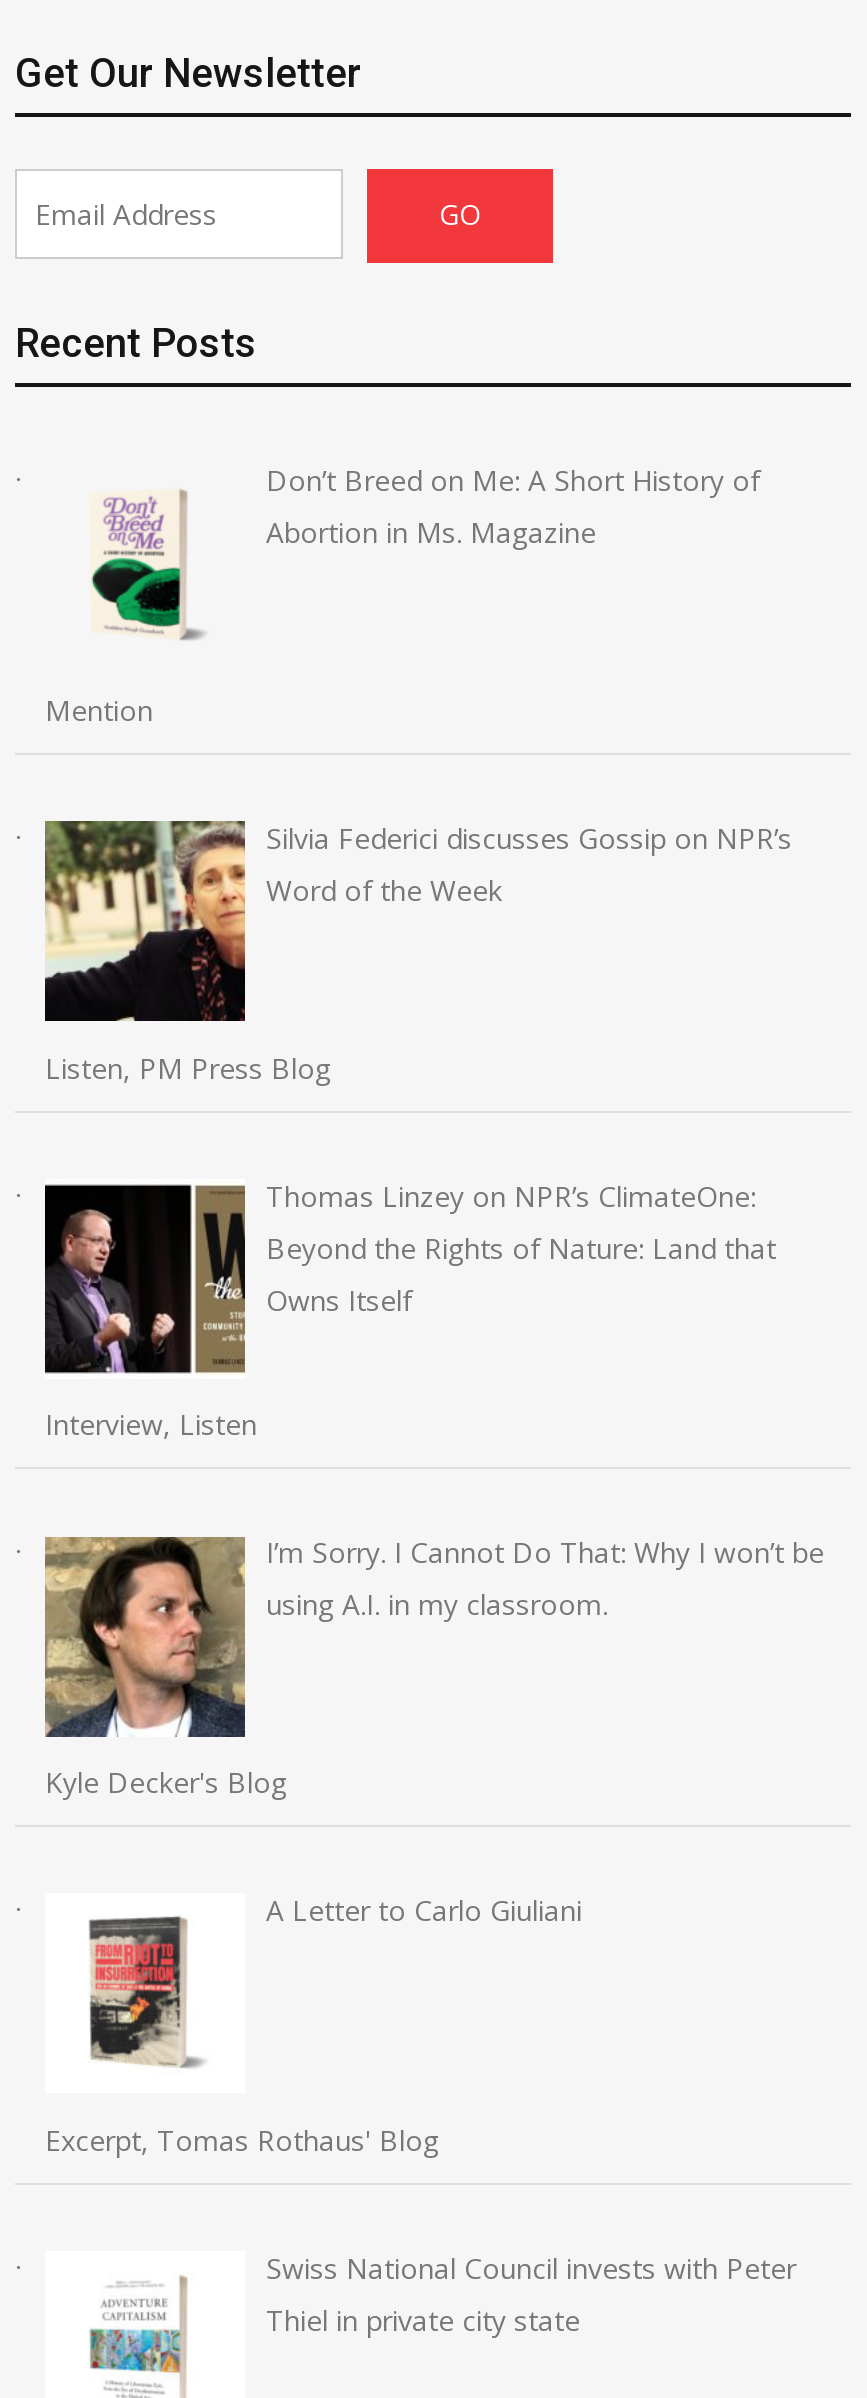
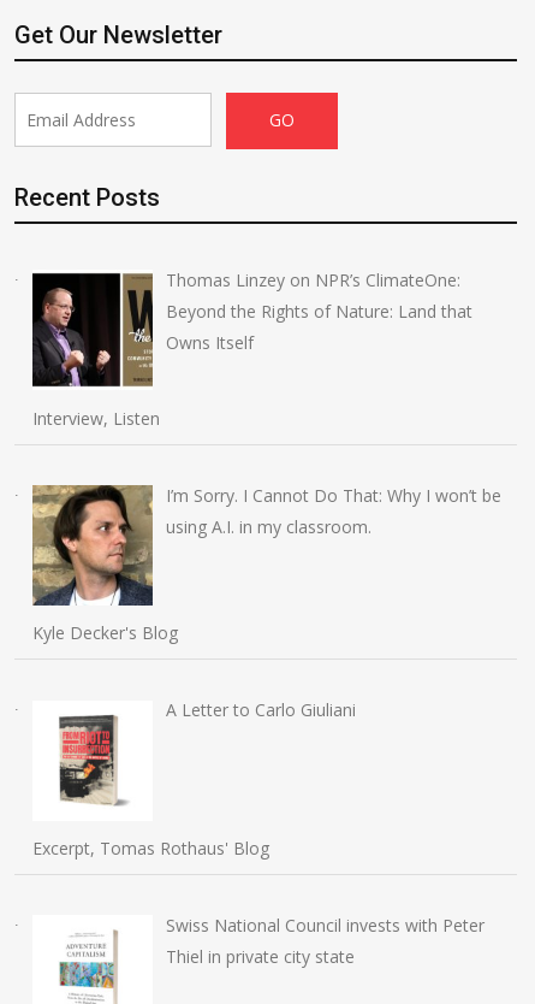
[266,462,760,552] Don’t Breed on Me: A Short History of | Abortion in Ms. Magazine -> none
[45,490,792,910] [image] | Mention | Silvia Federici discusses Gossip on NPR’s | Word of the Week -> none
[43,820,331,1087] [image] | Listen, PM Press Blog -> none

